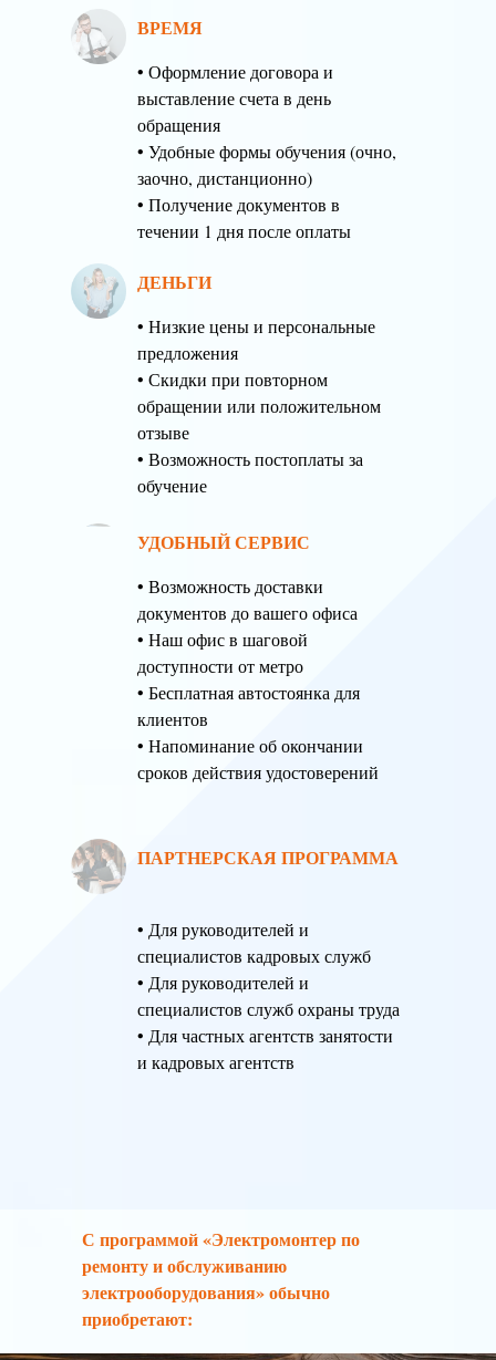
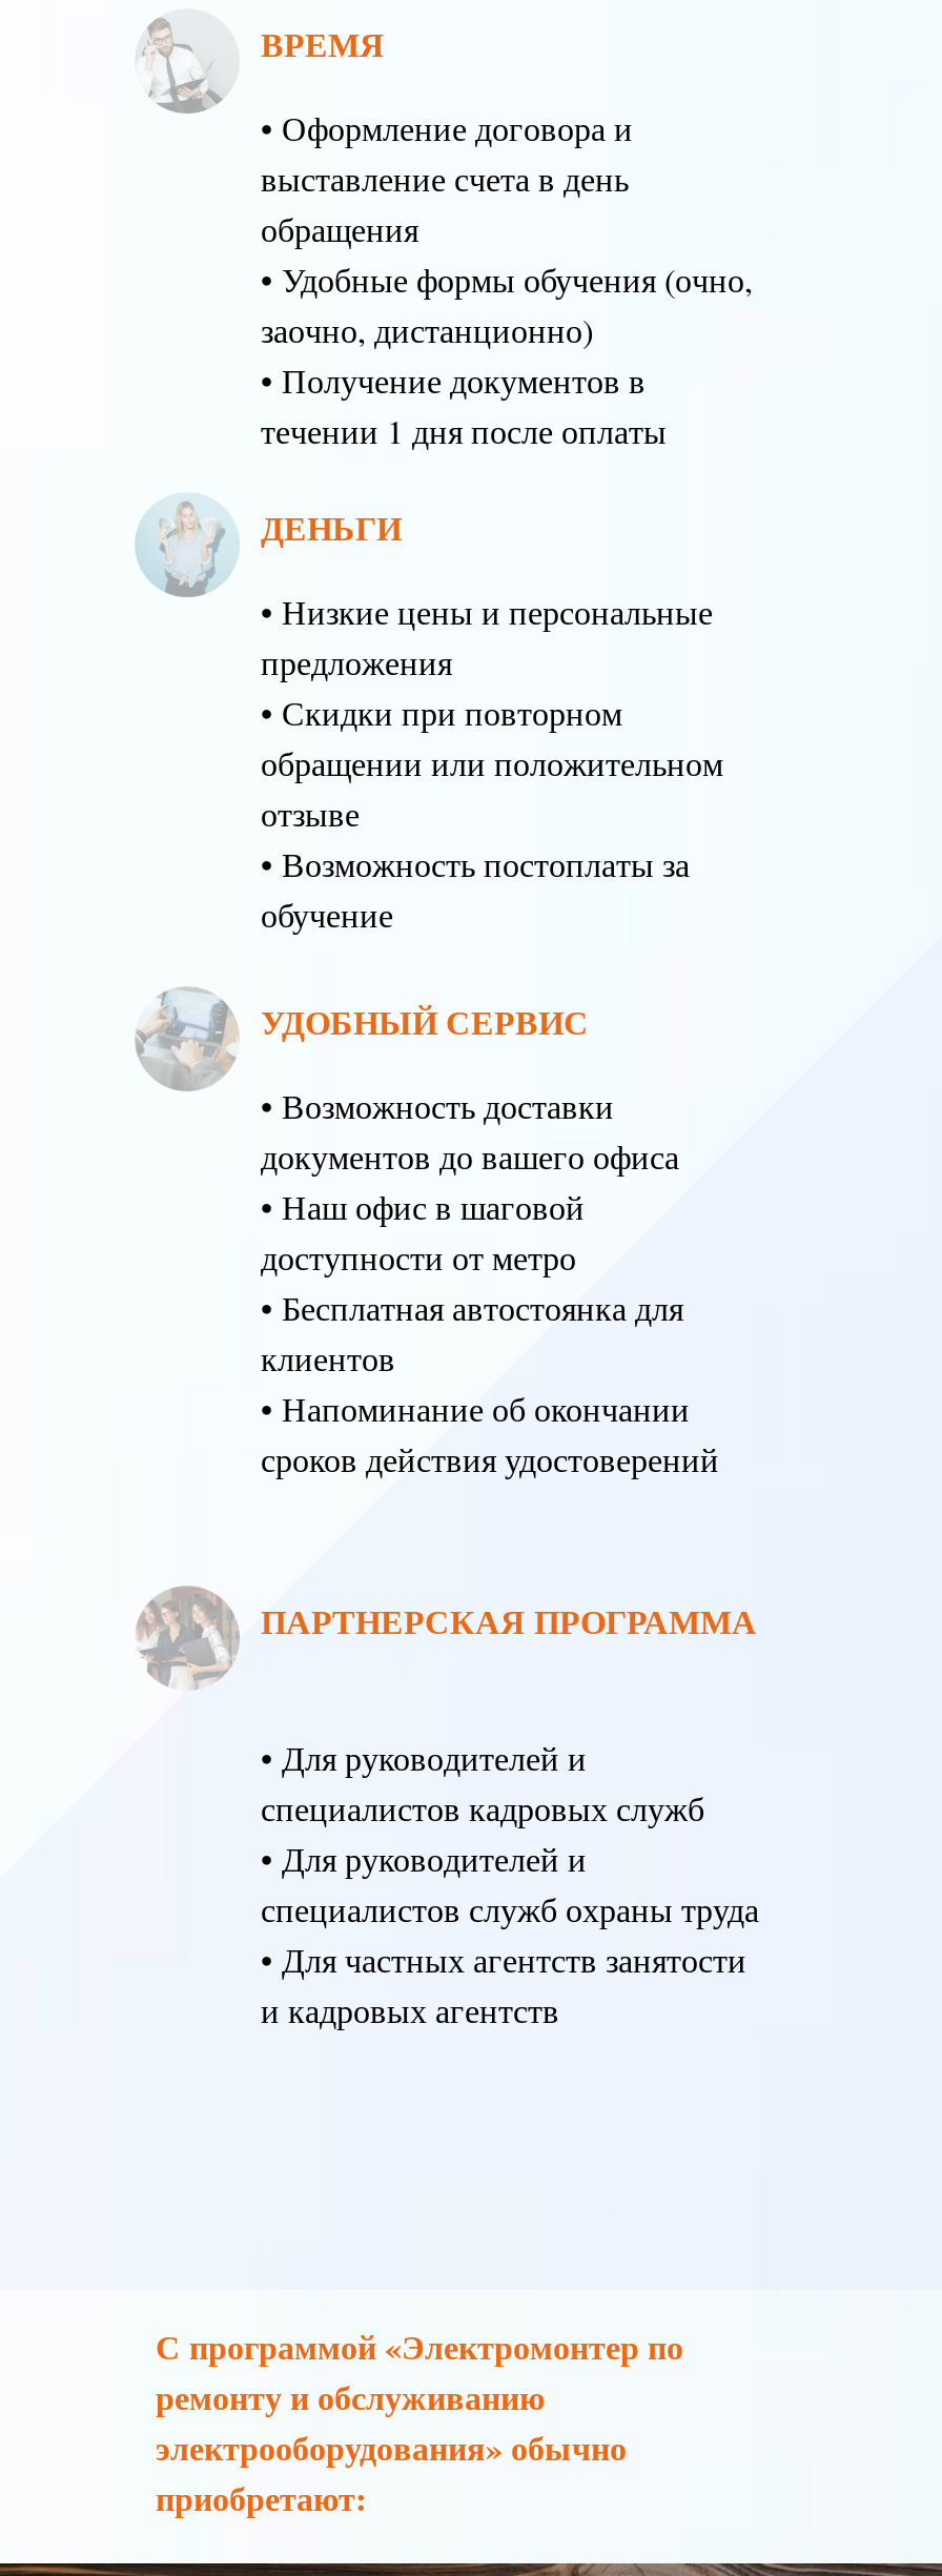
none -> [135,990,240,1093] [image]

